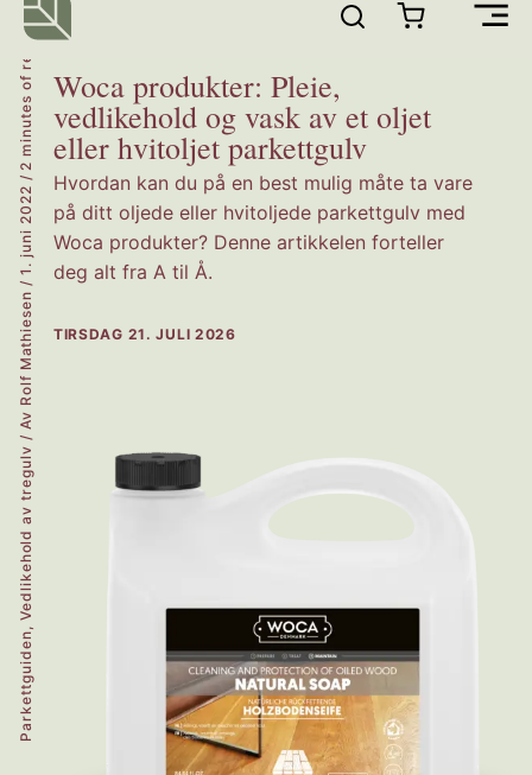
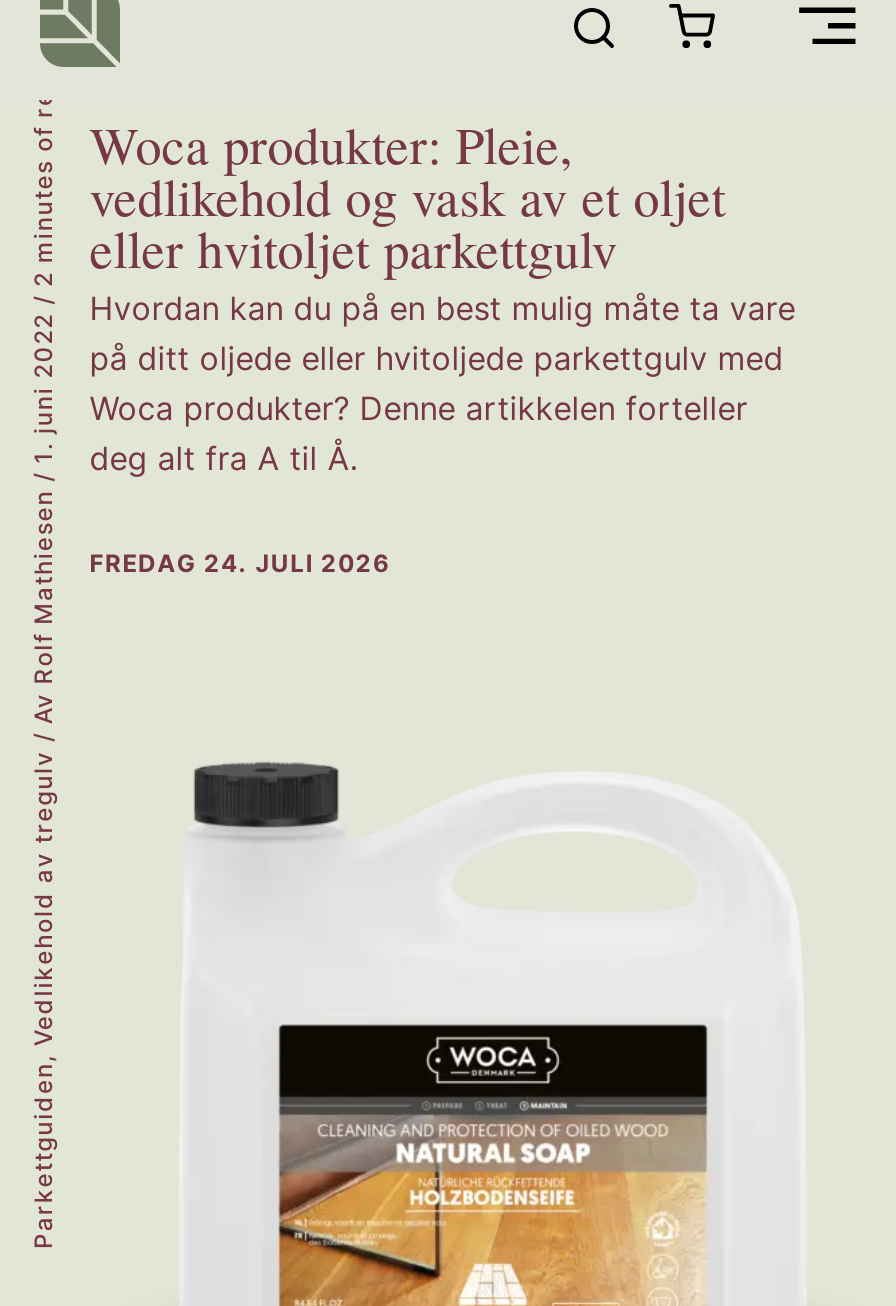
[53,325,236,343] TIRSDAG 21. JULI 2026 -> [90,548,390,578] FREDAG 24. JULI 2026

